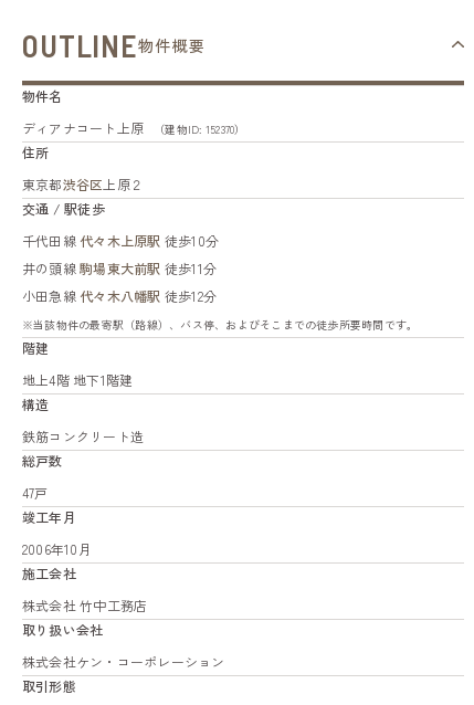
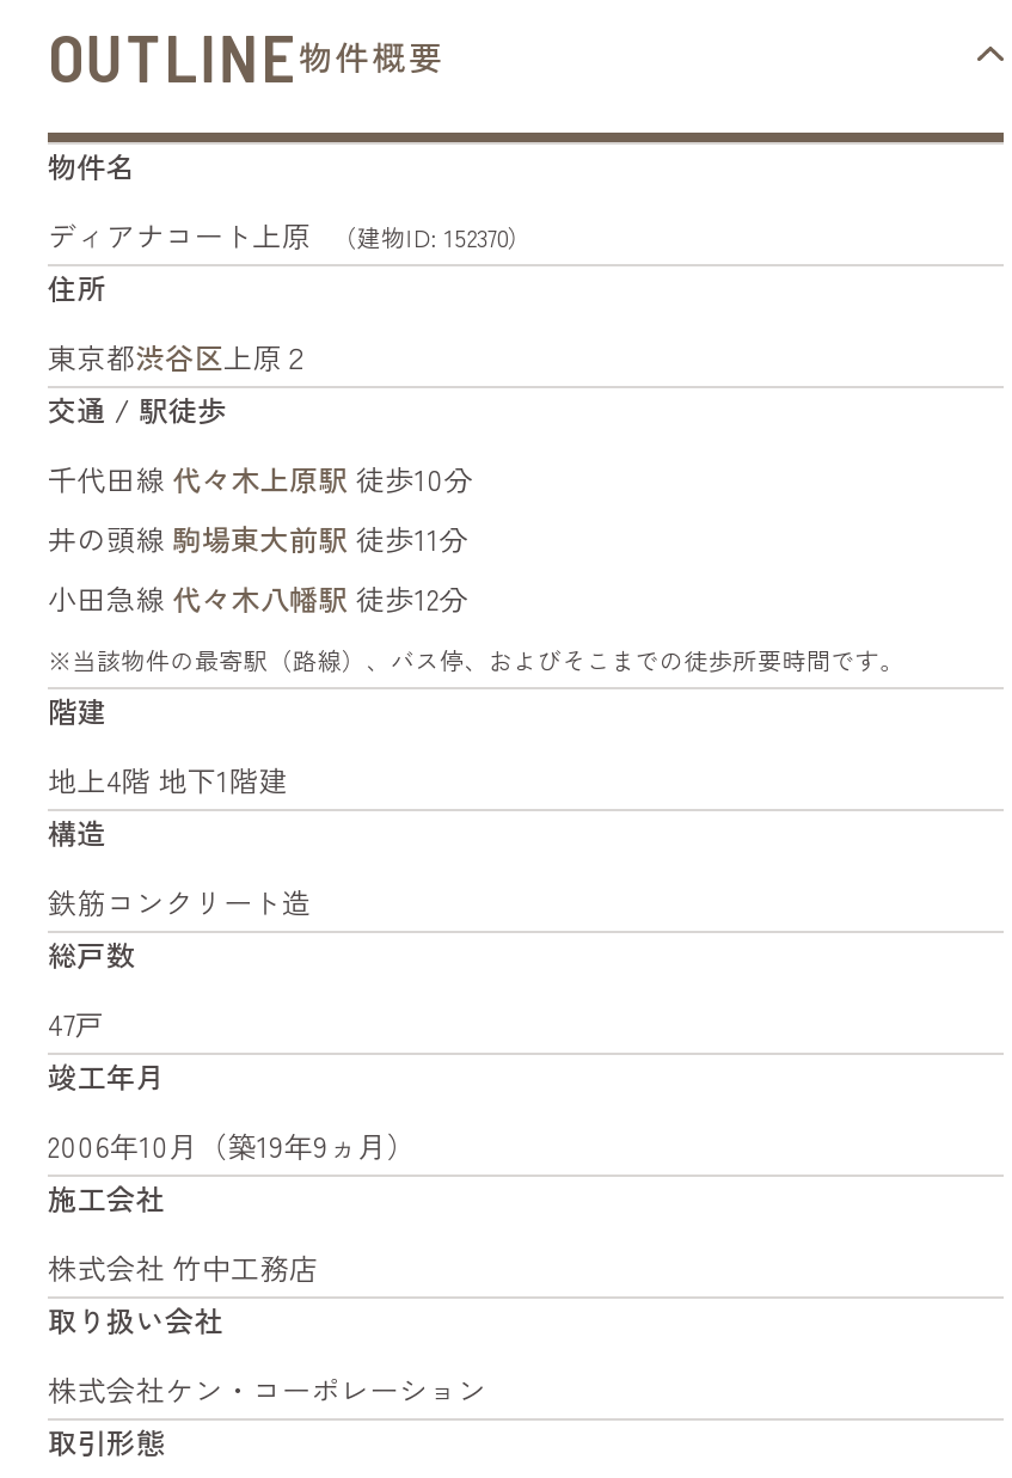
[22,539,92,558] 2006年10月 -> [48,1124,416,1165] 2006年10月（築19年9ヵ月）

